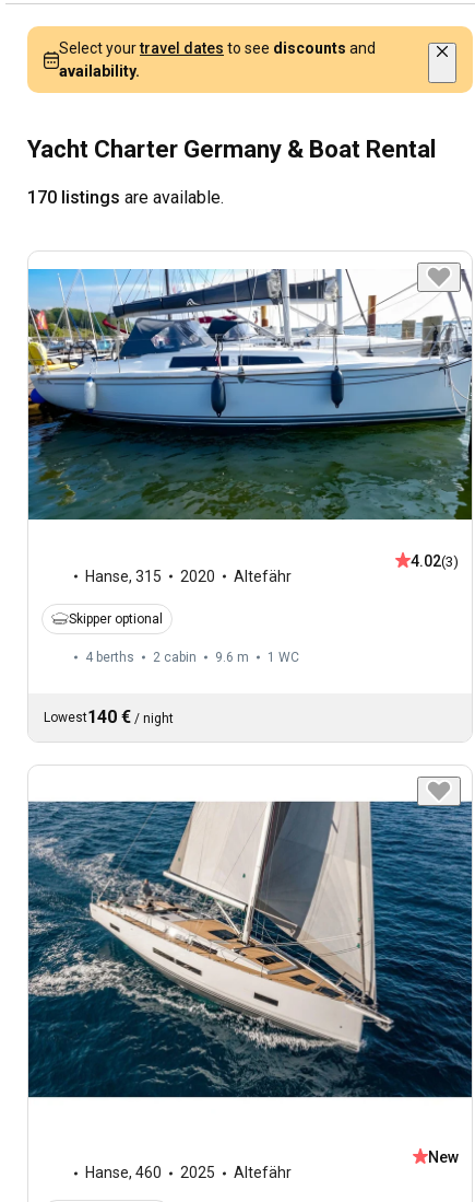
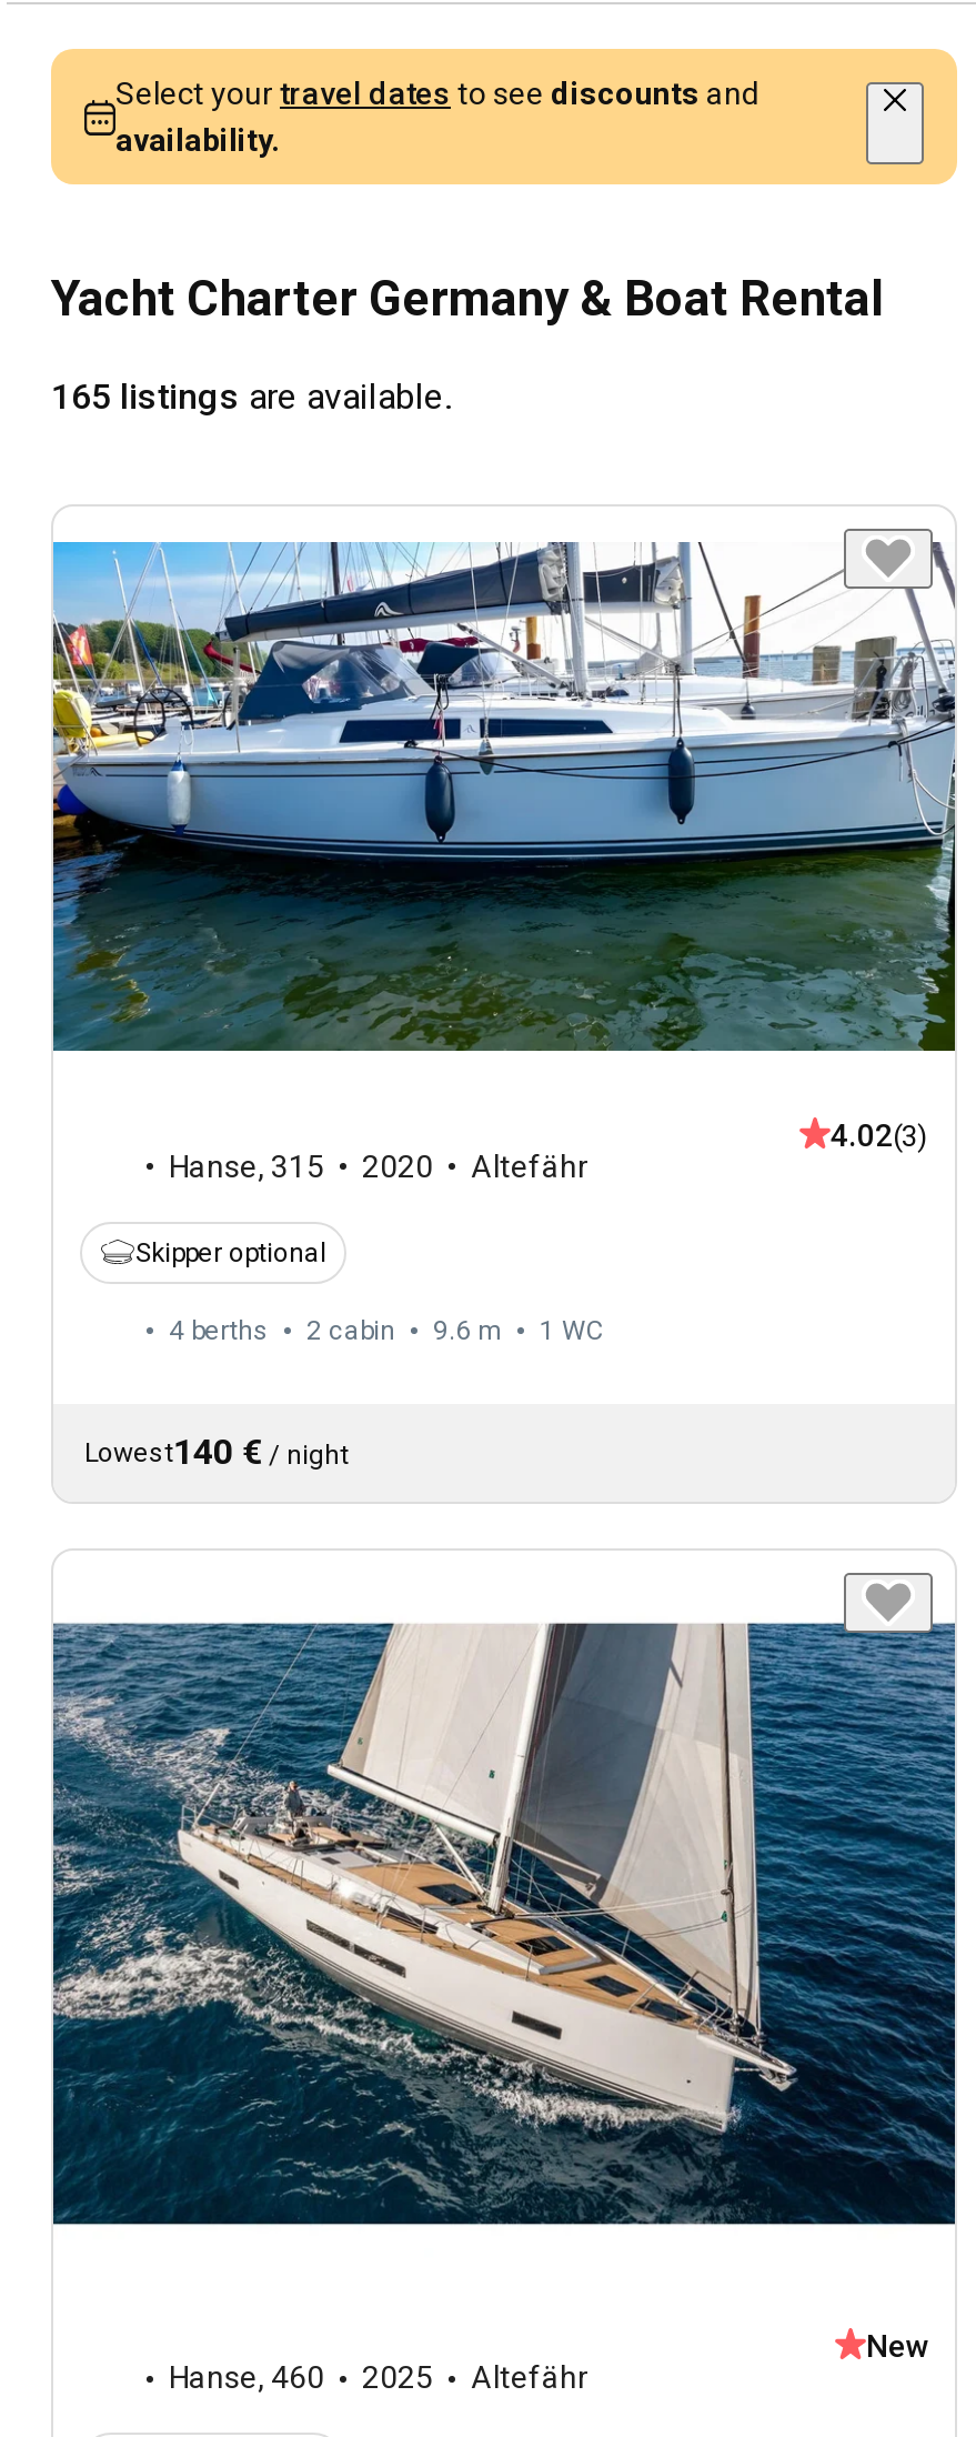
[27,187,224,207] 170 listings are available. -> [51,375,451,417] 165 listings are available.

